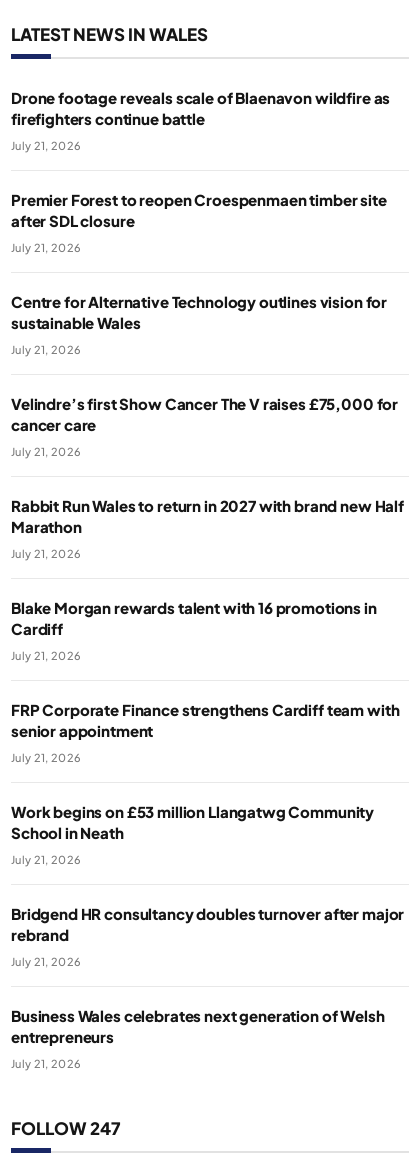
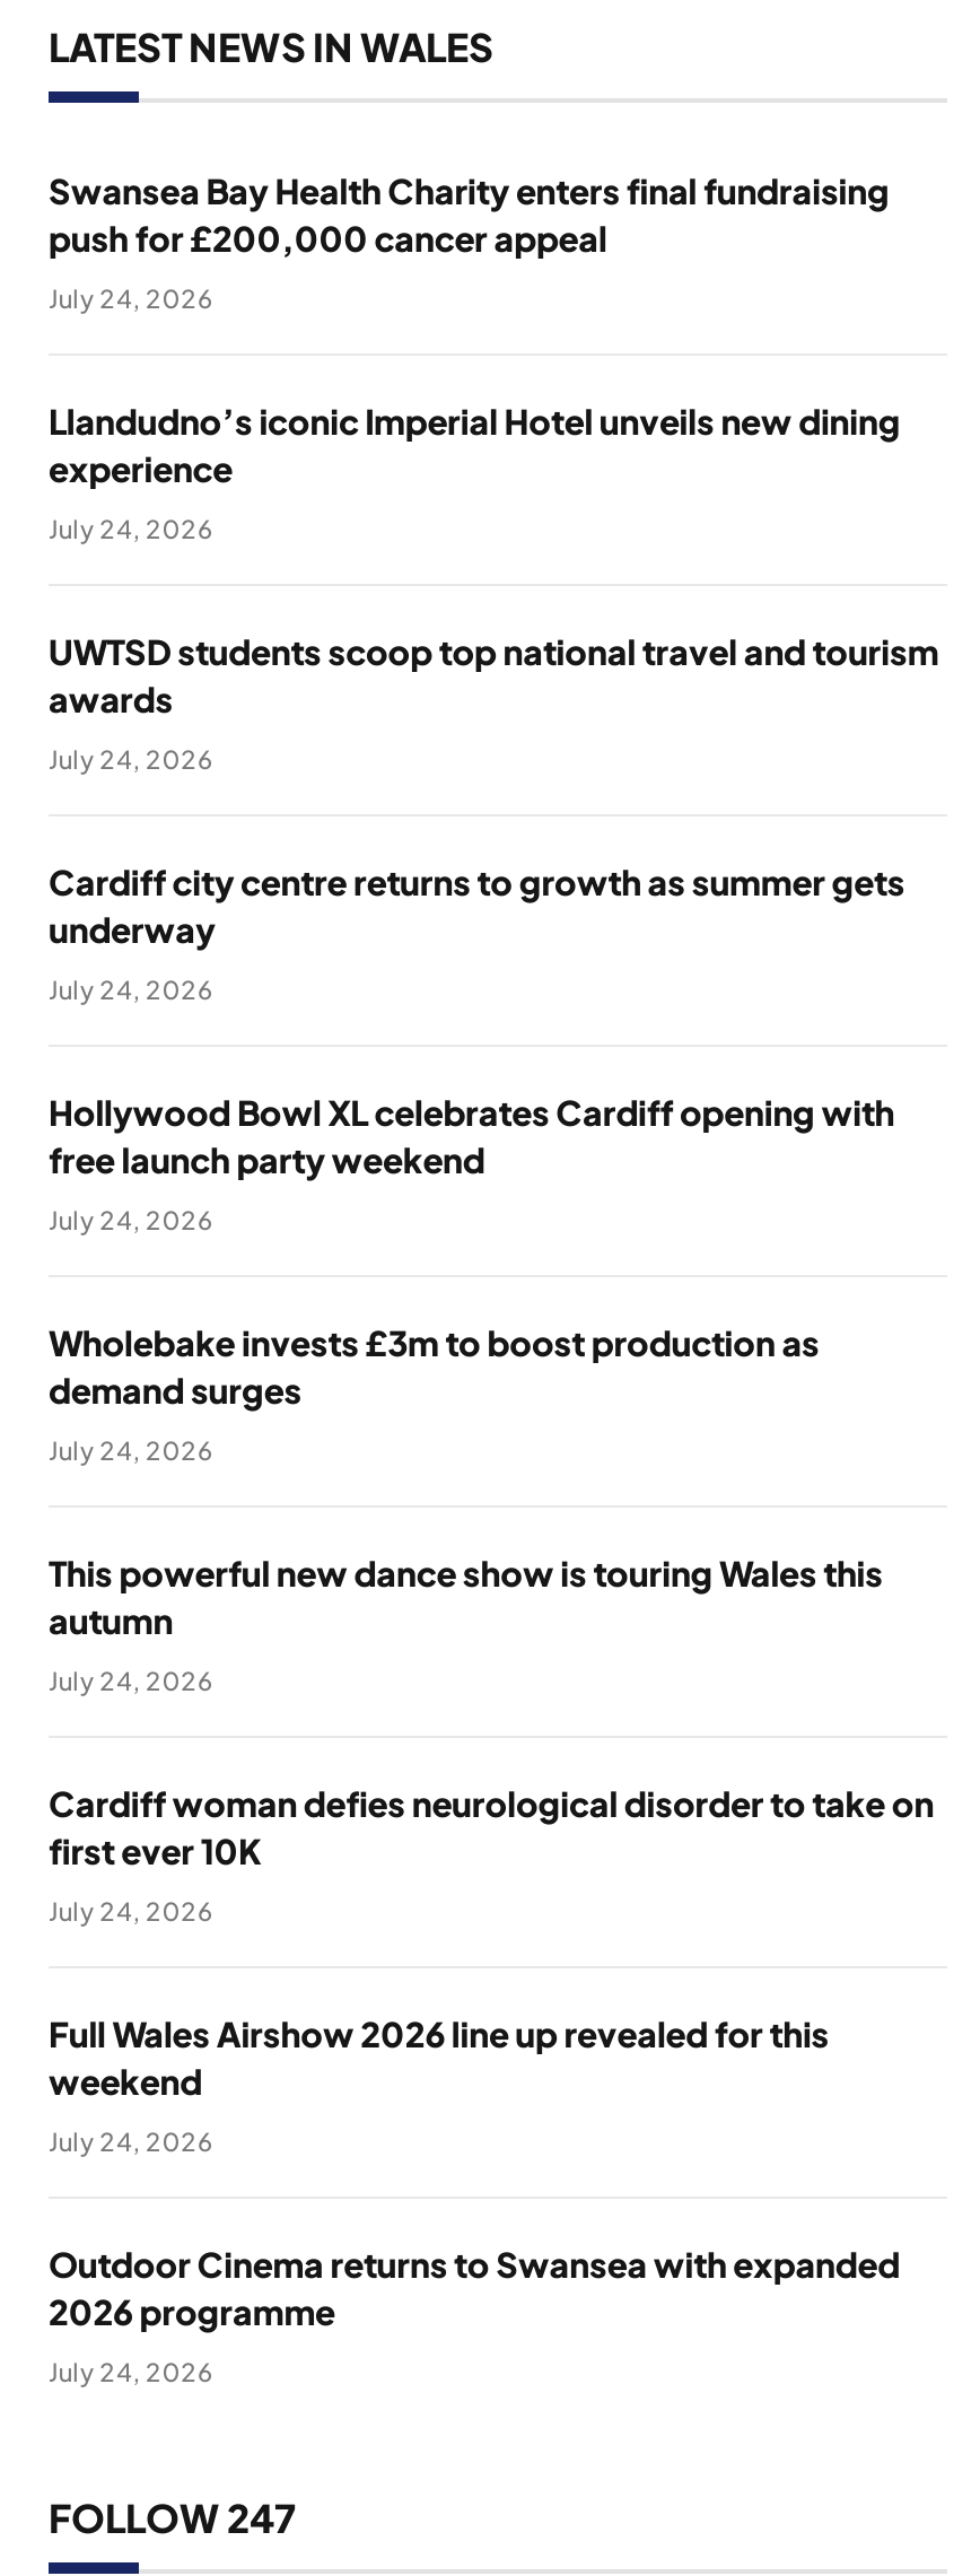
[11,88,390,128] Drone footage reveals scale of Blaenavon wildfire as | firefighters continue battle -> [49,168,889,259] Swansea Bay Health Charity enters final fundraising | push for £200,000 cancer appeal
[11,139,81,152] July 21, 2026 -> [49,284,214,313] July 24, 2026
[11,190,387,230] Premier Forest to reopen Croespenmaen timber site | after SDL closure -> [49,399,900,489] Llandudno’s iconic Imperial Hotel unveils new dining | experience
[11,241,81,254] July 21, 2026 -> [49,514,214,543] July 24, 2026
[11,292,387,332] Centre for Alternative Technology outlines vision for | sustainable Wales -> [49,629,939,720] UWTSD students scoop top national travel and tourism | awards
[11,343,81,356] July 21, 2026 -> [49,744,214,774] July 24, 2026
[11,394,398,434] Velindre’s first Show Cancer The V raises £75,000 for | cancer care -> [49,860,905,950] Cardiff city centre returns to growth as summer gets | underway
[11,445,81,458] July 21, 2026 -> [49,975,214,1004] July 24, 2026
[11,496,404,536] Rabbit Run Wales to return in 2027 with brand new Half | Marathon -> [49,1090,895,1180] Hollywood Bowl XL celebrates Cardiff opening with | free launch party weekend
[11,547,81,560] July 21, 2026 -> [49,1205,214,1235] July 24, 2026
[11,598,377,638] Blake Morgan rewards talent with 16 promotions in | Cardiff -> [49,1320,819,1411] Wholebake invests £3m to boost production as | demand surges
[11,649,81,662] July 21, 2026 -> [49,1436,214,1465] July 24, 2026
[11,700,399,740] FRP Corporate Finance strengthens Cardiff team with | senior appointment -> [49,1551,883,1641] This powerful new dance show is touring Wales this | autumn
[11,751,81,764] July 21, 2026 -> [49,1666,214,1695] July 24, 2026
[11,802,374,842] Work begins on £53 million Llangatwg Community | School in Neath -> [49,1781,934,1872] Cardiff woman defies neurological disorder to take on | first ever 10K
[11,853,81,866] July 21, 2026 -> [49,1896,214,1926] July 24, 2026
[11,904,404,944] Bridgend HR consultancy doubles turnover after major | rebrand -> [49,2012,829,2102] Full Wales Airshow 2026 line up revealed for this | weekend
[11,955,81,968] July 21, 2026 -> [49,2127,214,2156] July 24, 2026
[11,1006,384,1046] Business Wales celebrates next generation of Welsh | entrepreneurs -> [49,2242,900,2332] Outdoor Cinema returns to Swansea with expanded | 2026 programme
[11,1057,81,1070] July 21, 2026 -> [49,2357,214,2386] July 24, 2026

